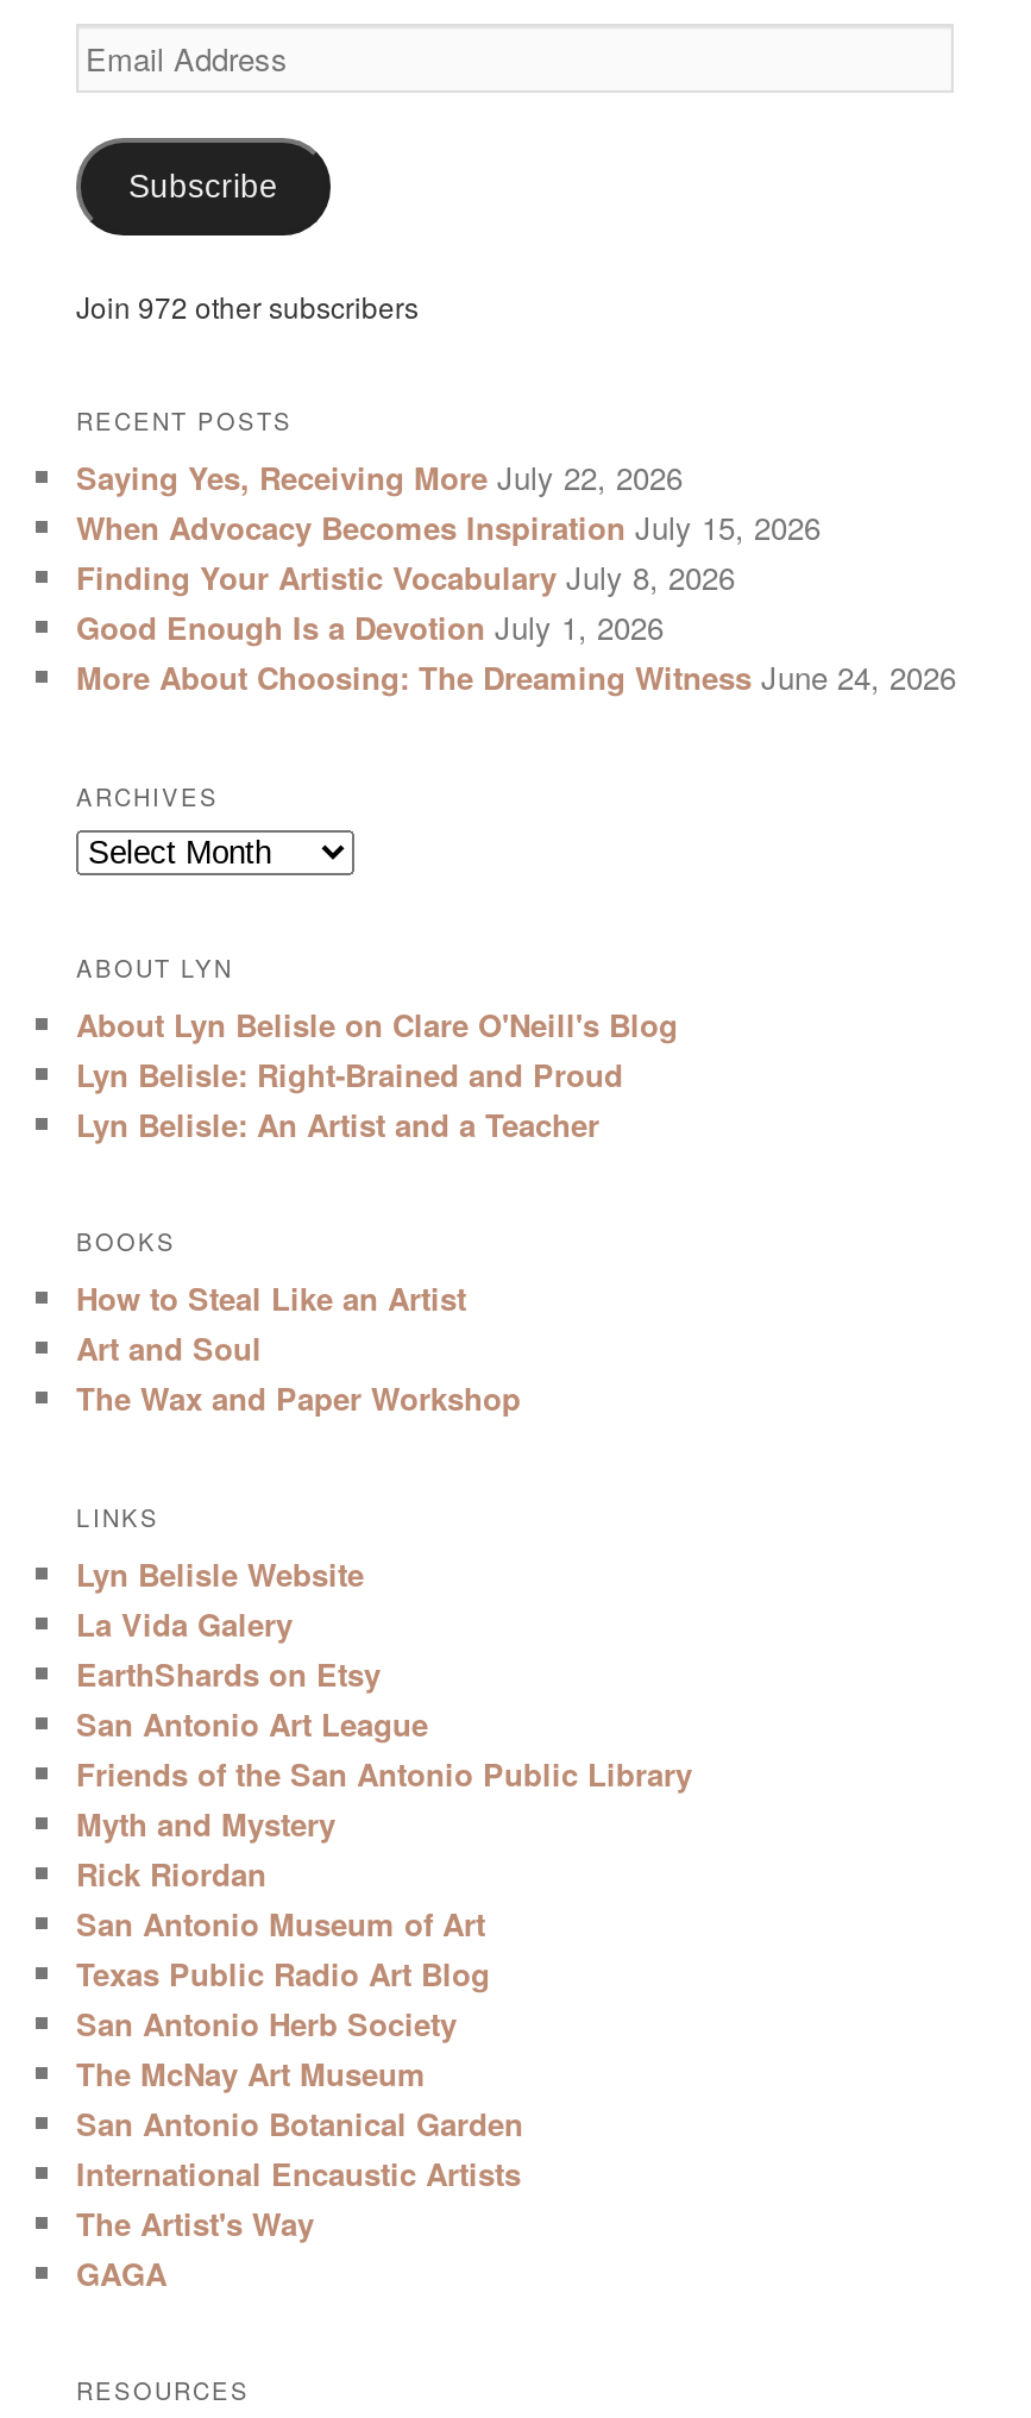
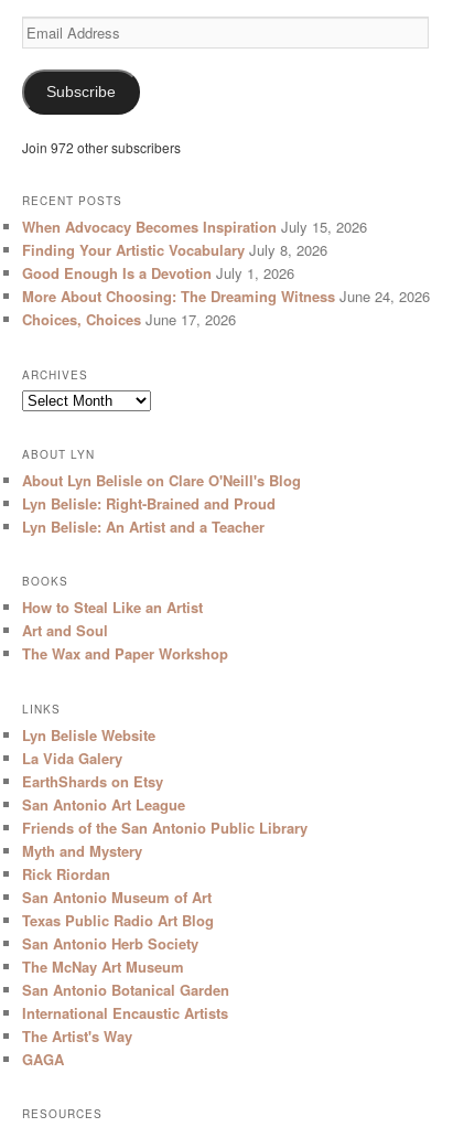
[76,455,683,500] Saying Yes, Receiving More July 22, 2026 -> none
moved [76,505,956,700] -> [22,216,430,307]: When Advocacy Becomes Inspiration July 15, 2026 | Finding Your Artistic Vocabulary July 8, 2026 | Good Enough Is a Devotion July 1, 2026 | More About Choosing: The Dreaming Witness June 24, 2026
none -> [22,309,236,330] Choices, Choices June 17, 2026

